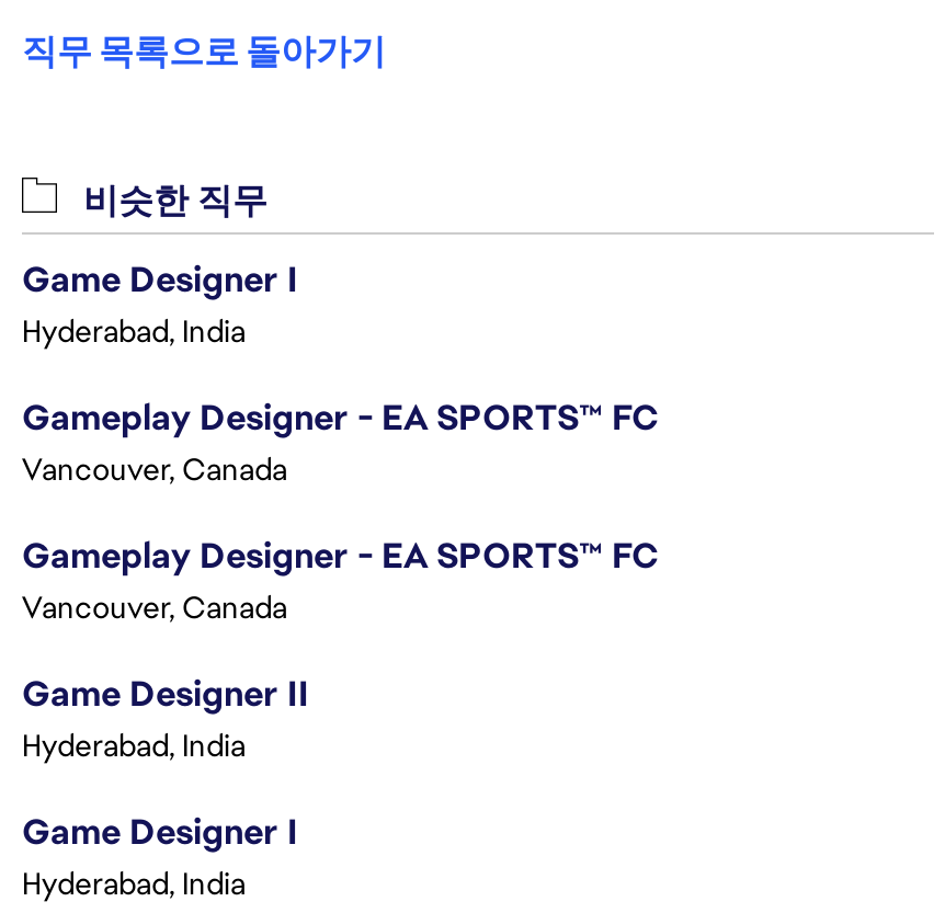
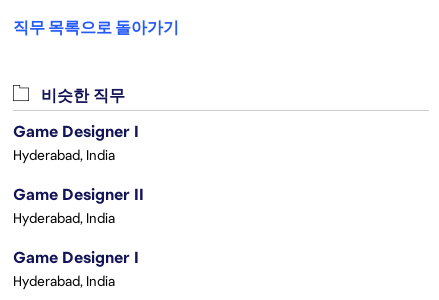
[22,395,658,627] Gameplay Designer - EA SPORTS™ FC | Vancouver, Canada | Gameplay Designer - EA SPORTS™ FC | Vancouver, Canada -> none

